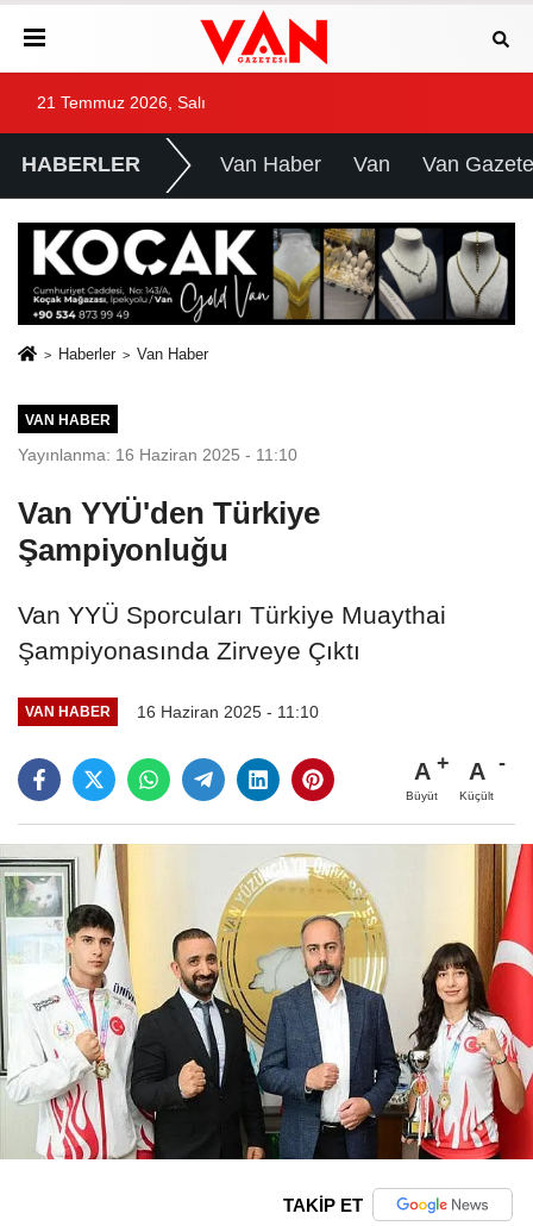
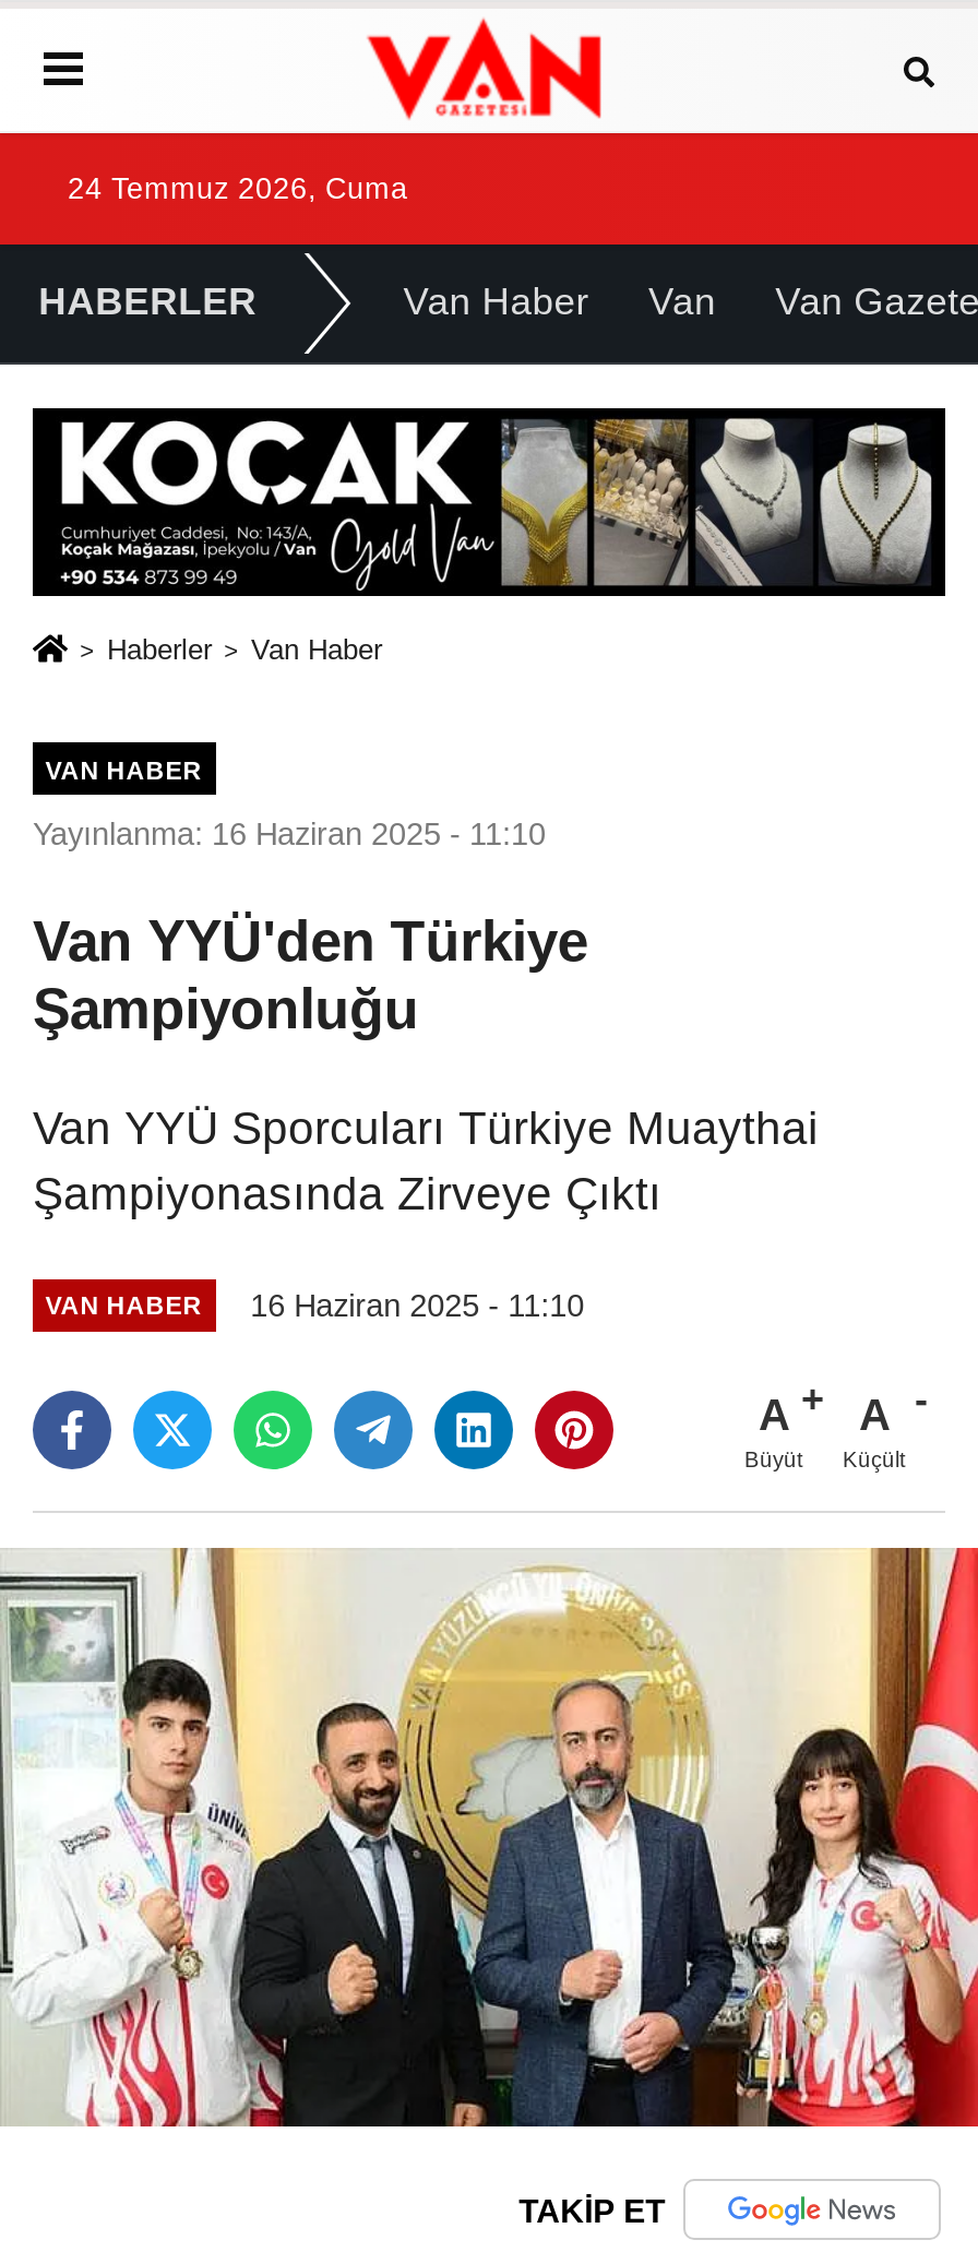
[37,94,206,112] 21 Temmuz 2026, Salı -> [68,172,408,205] 24 Temmuz 2026, Cuma

